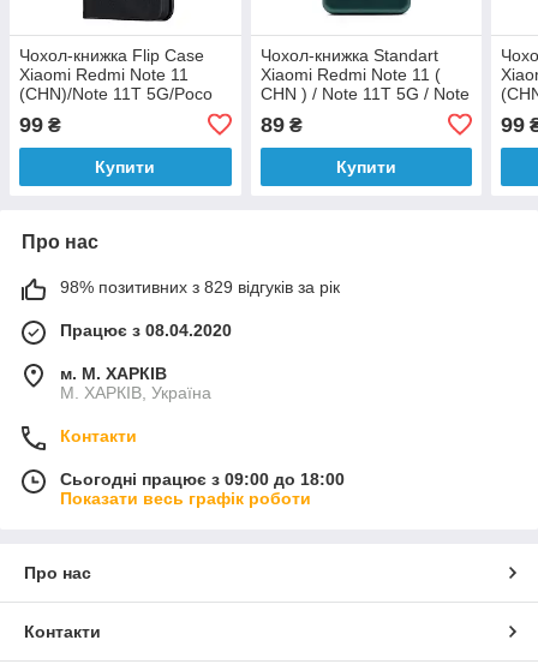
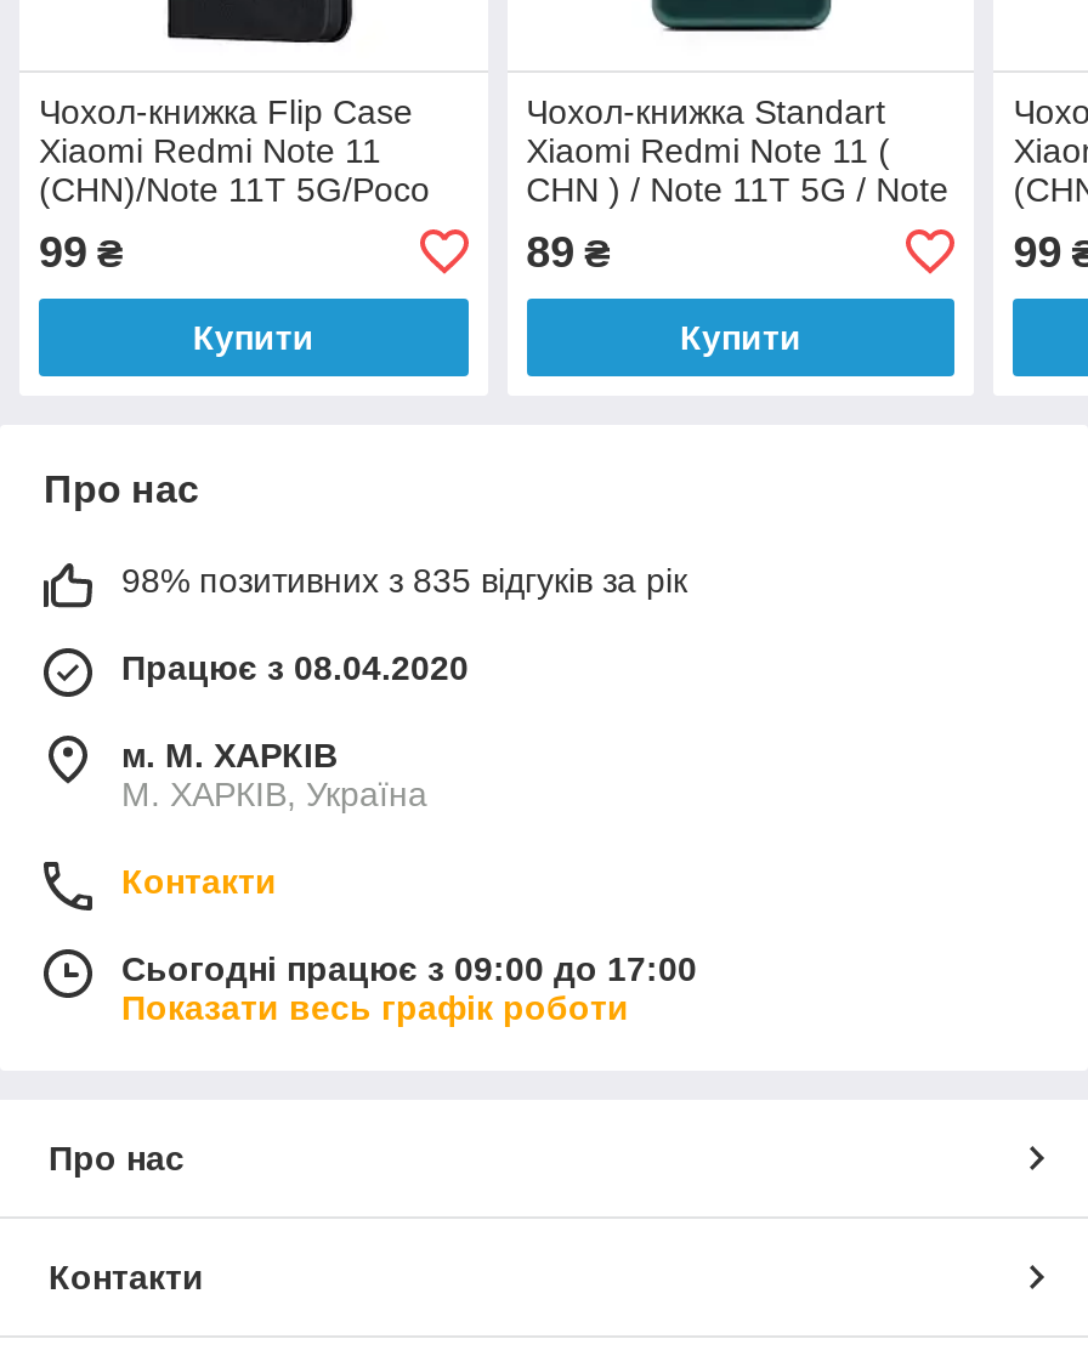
[60,277,340,296] 98% позитивних з 829 відгуків за рік -> [121,560,687,599] 98% позитивних з 835 відгуків за рік
[60,469,345,488] Сьогодні працює з 09:00 до 18:00 -> [121,949,697,988] Сьогодні працює з 09:00 до 17:00

